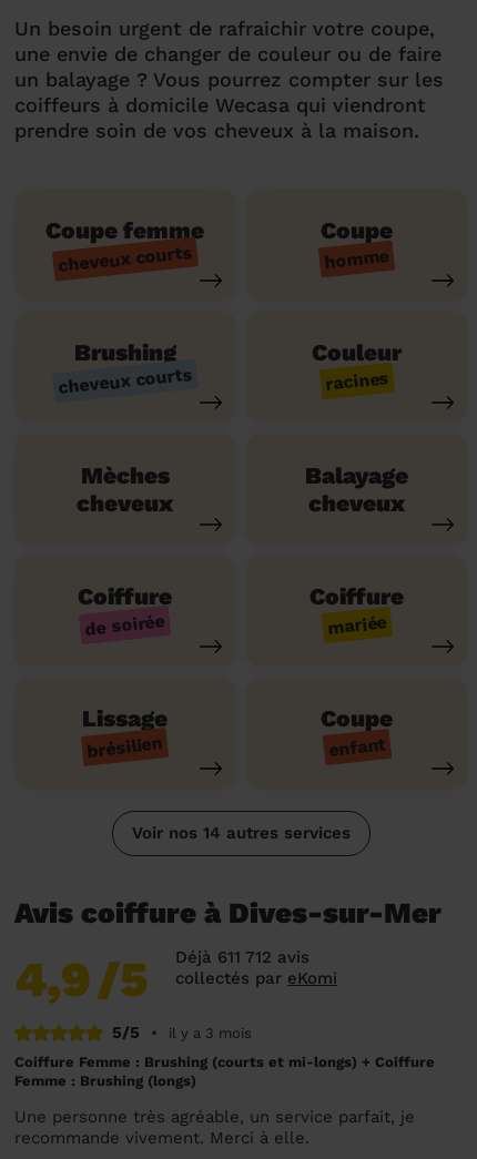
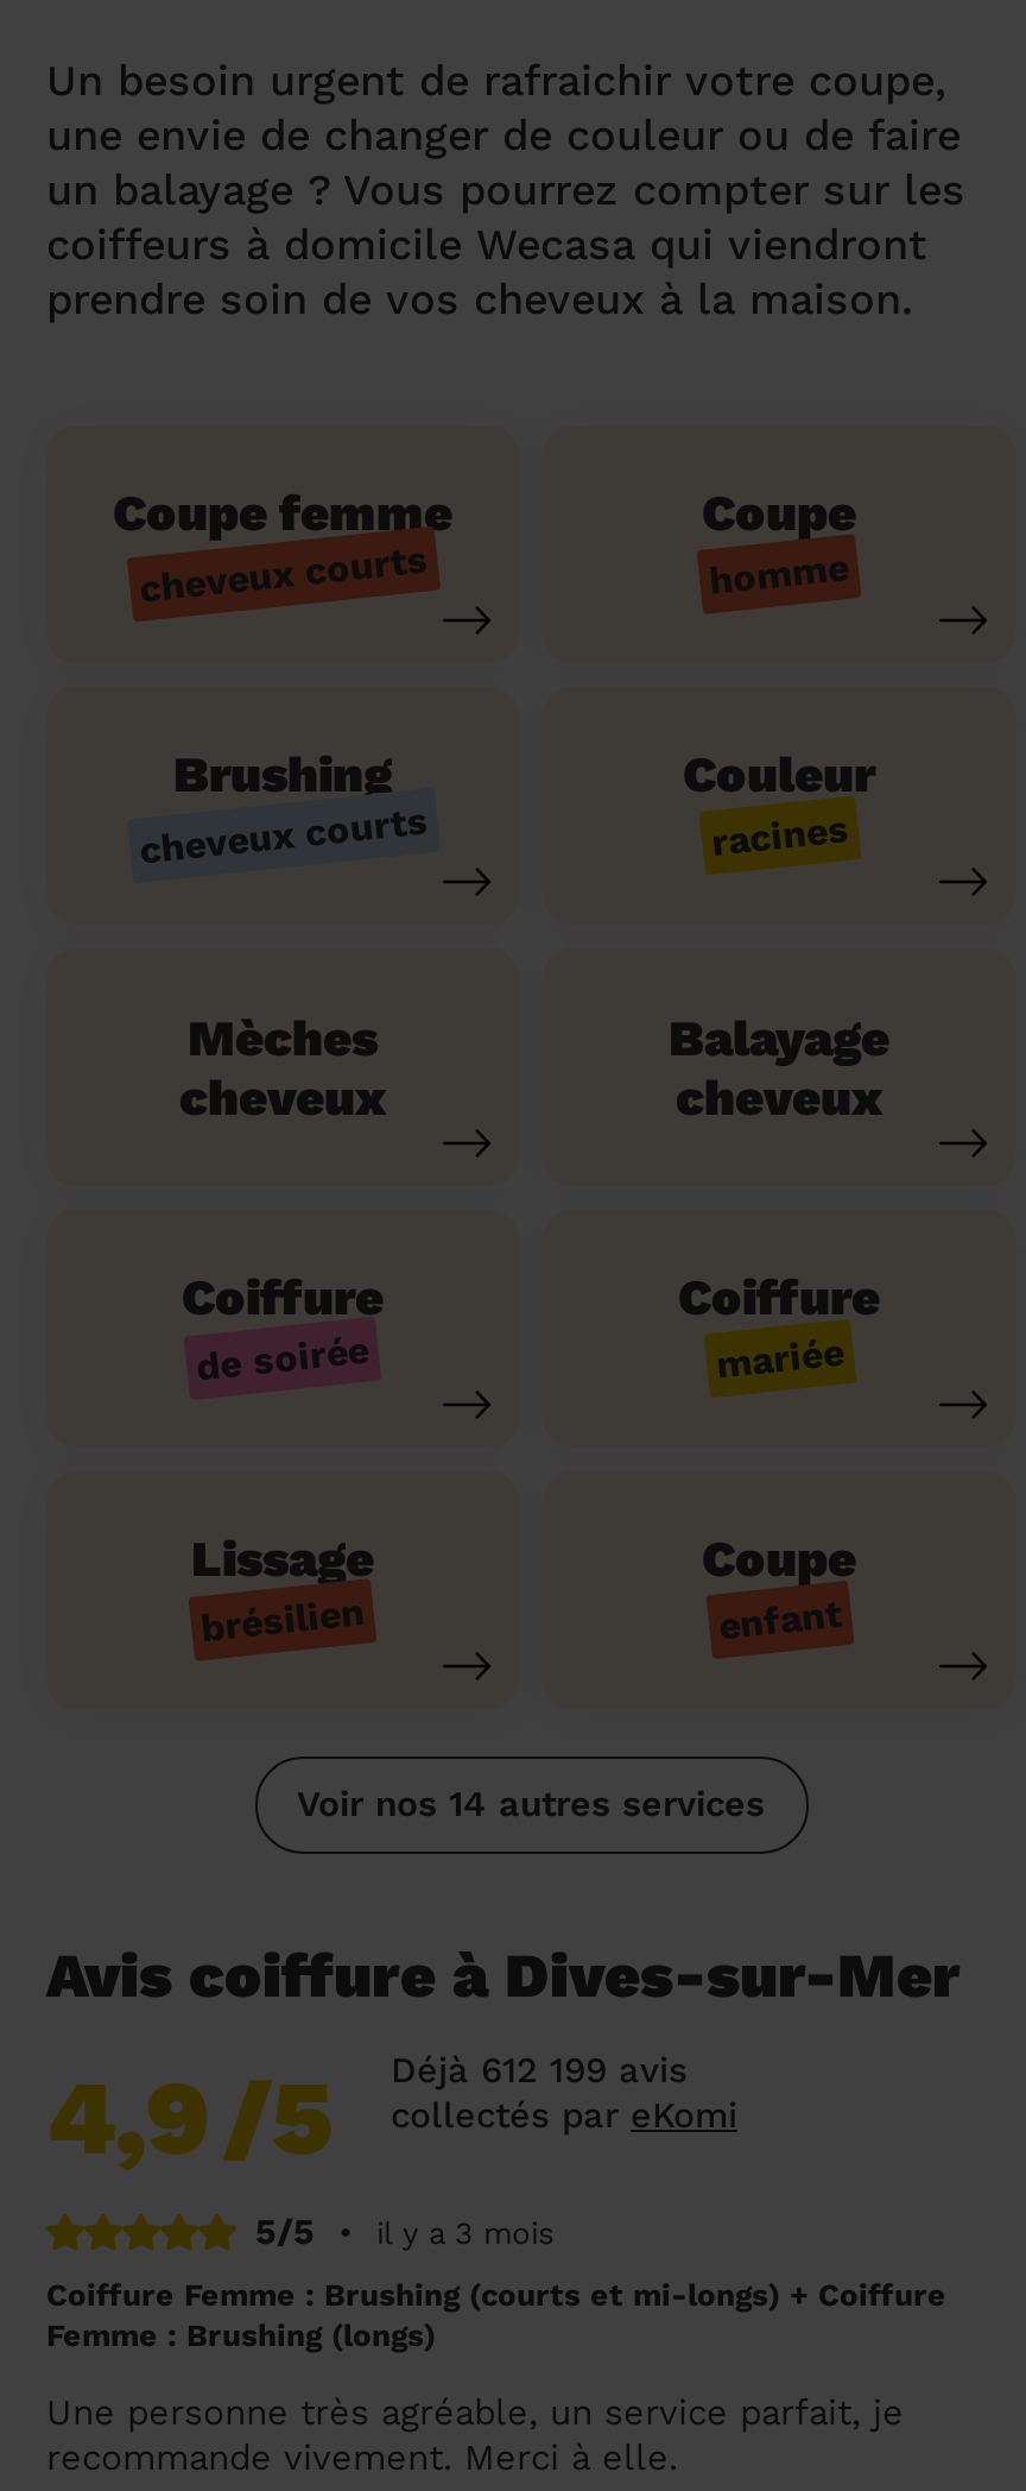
[175,947,309,967] Déjà 611 712 avis -> [391,2048,688,2091] Déjà 612 199 avis

